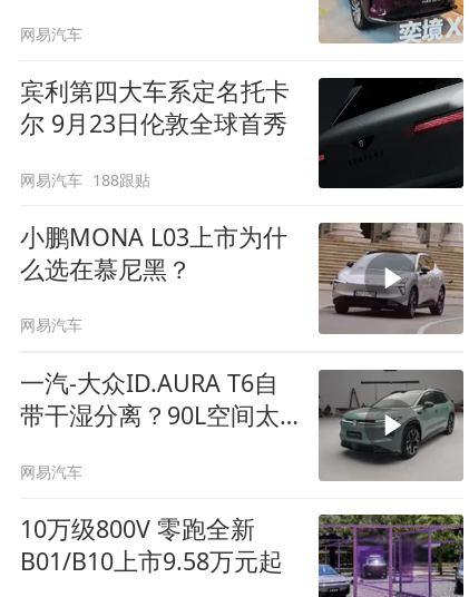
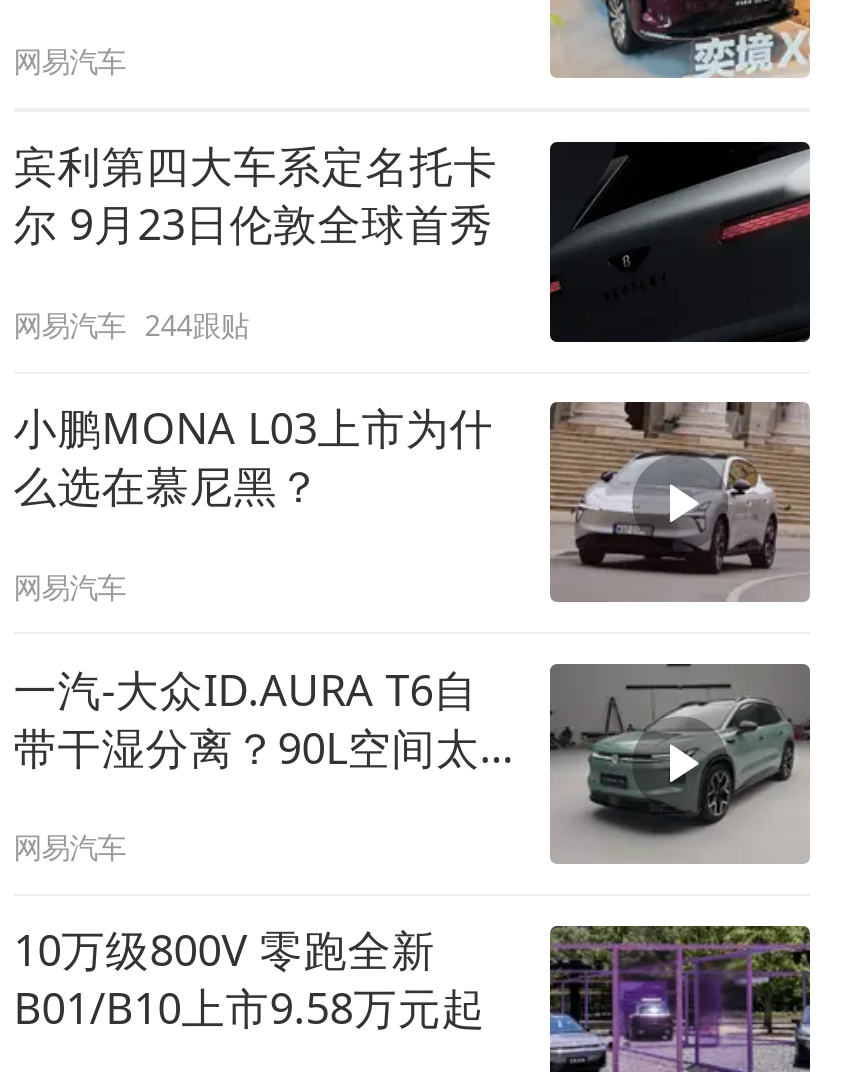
[20,169,151,190] 网易汽车 188跟贴 -> [13,305,249,343] 网易汽车 244跟贴

